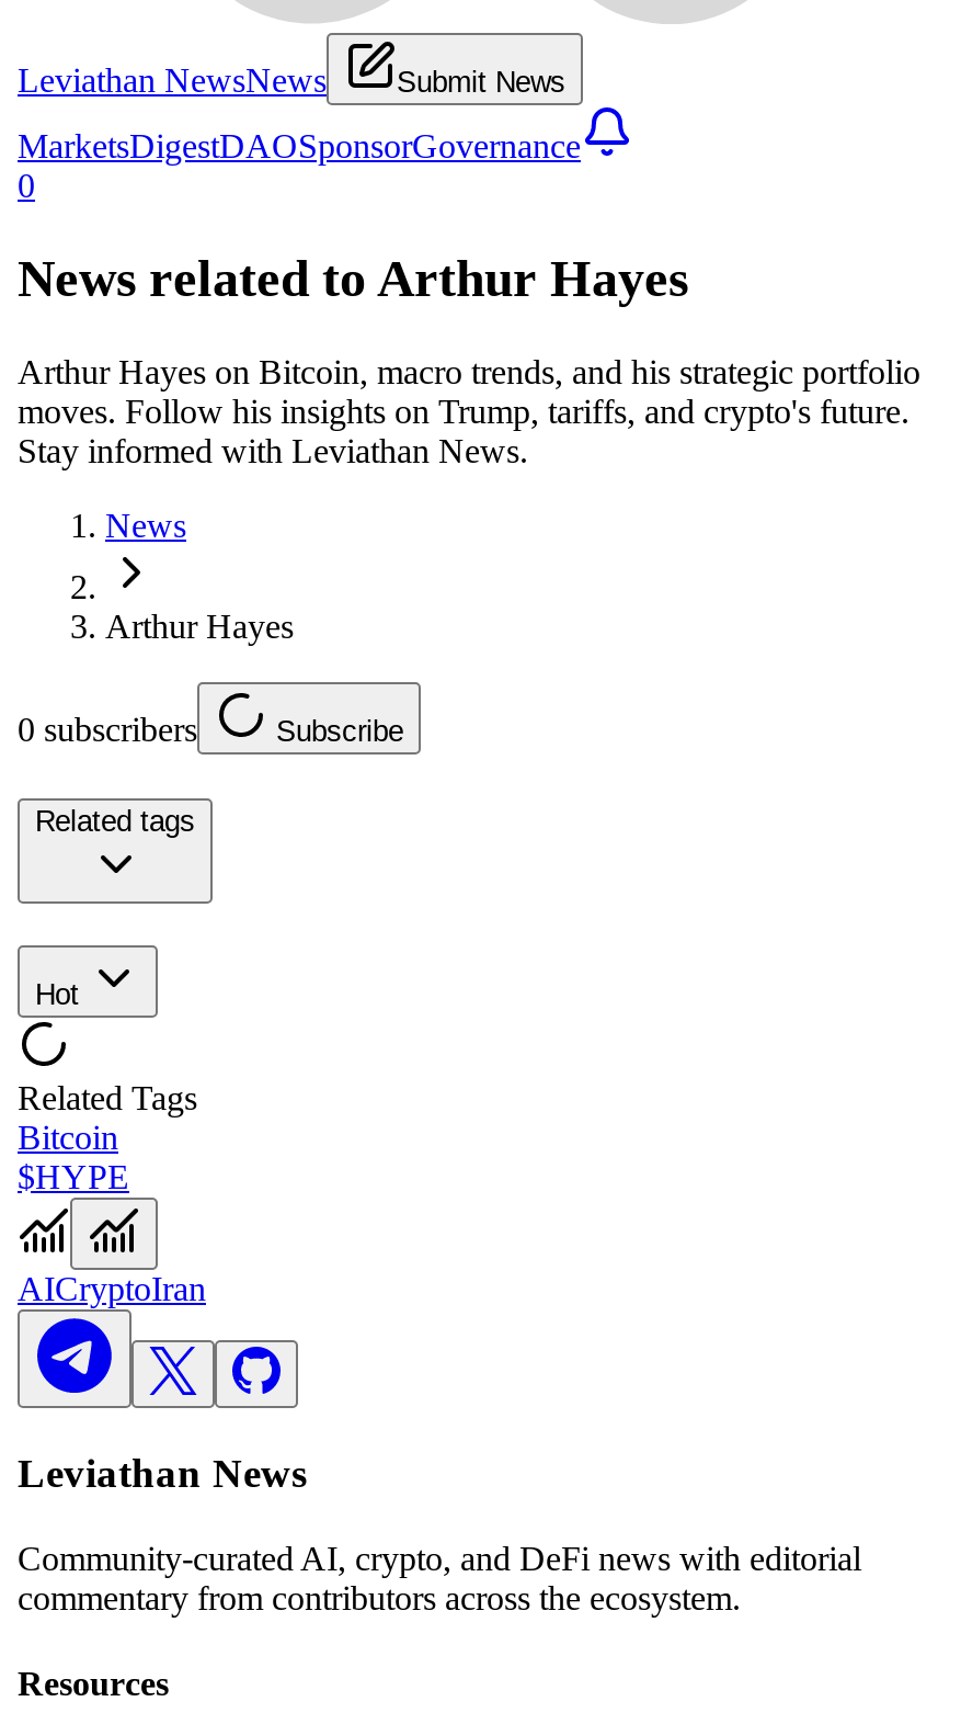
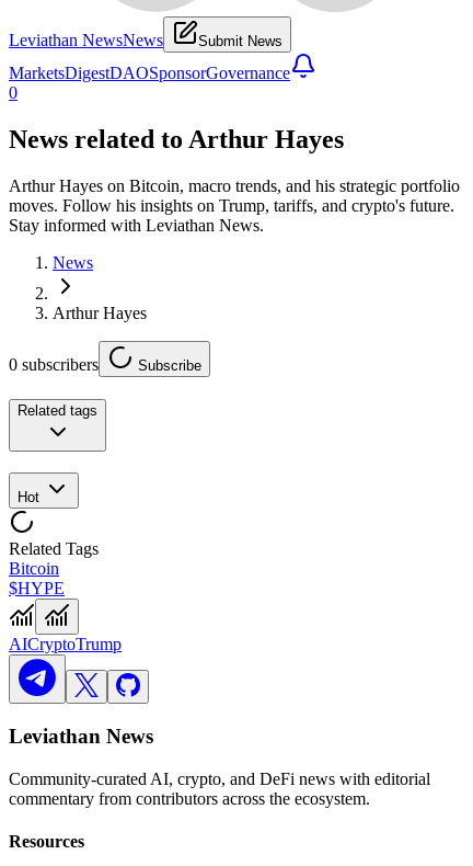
[18,1270,206,1308] AICryptoIran -> [9,635,122,654] AICryptoTrump

